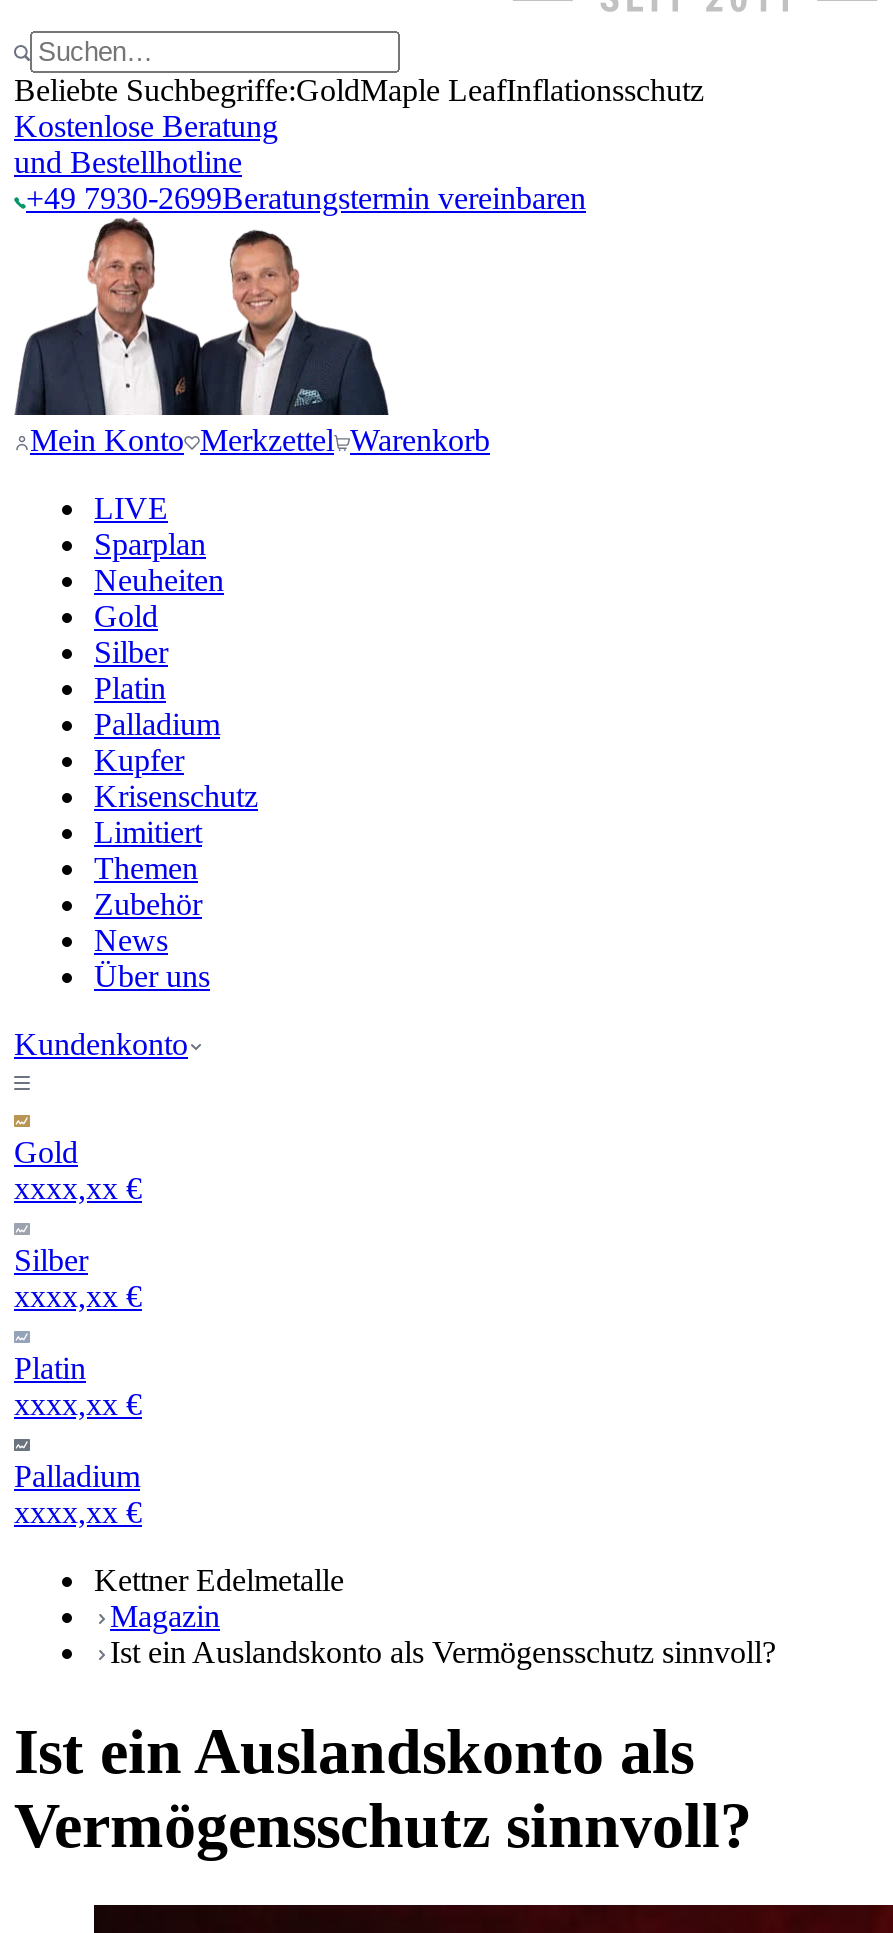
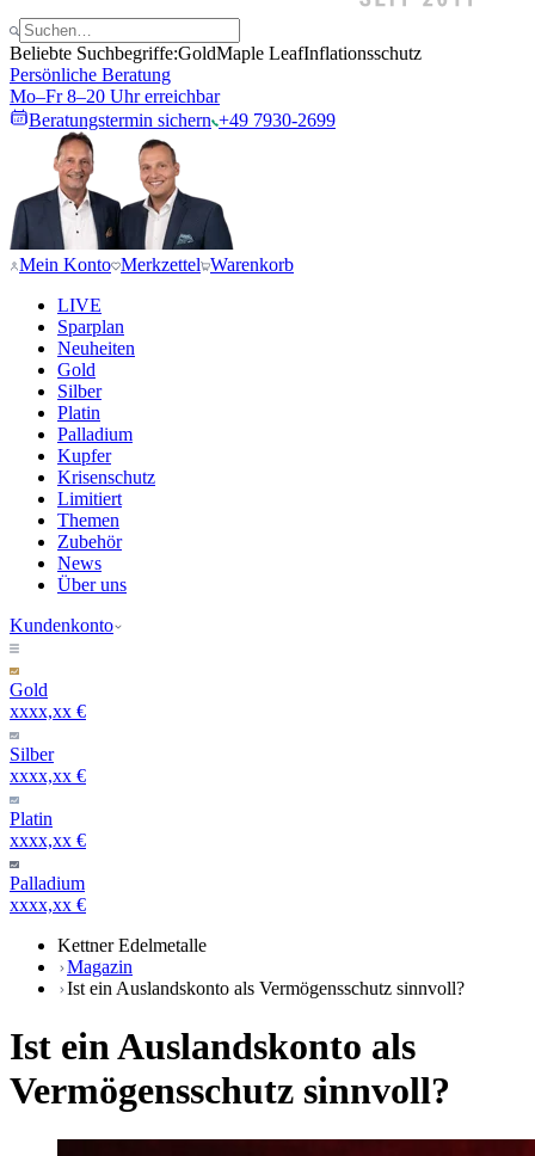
[14,108,586,214] Kostenlose Beratung | und Bestellhotline | +49 7930-2699Beratungstermin vereinbaren -> [10,64,336,130] Persönliche Beratung | Mo–Fr 8–20 Uhr erreichbar | Beratungstermin sichern +49 7930-2699

